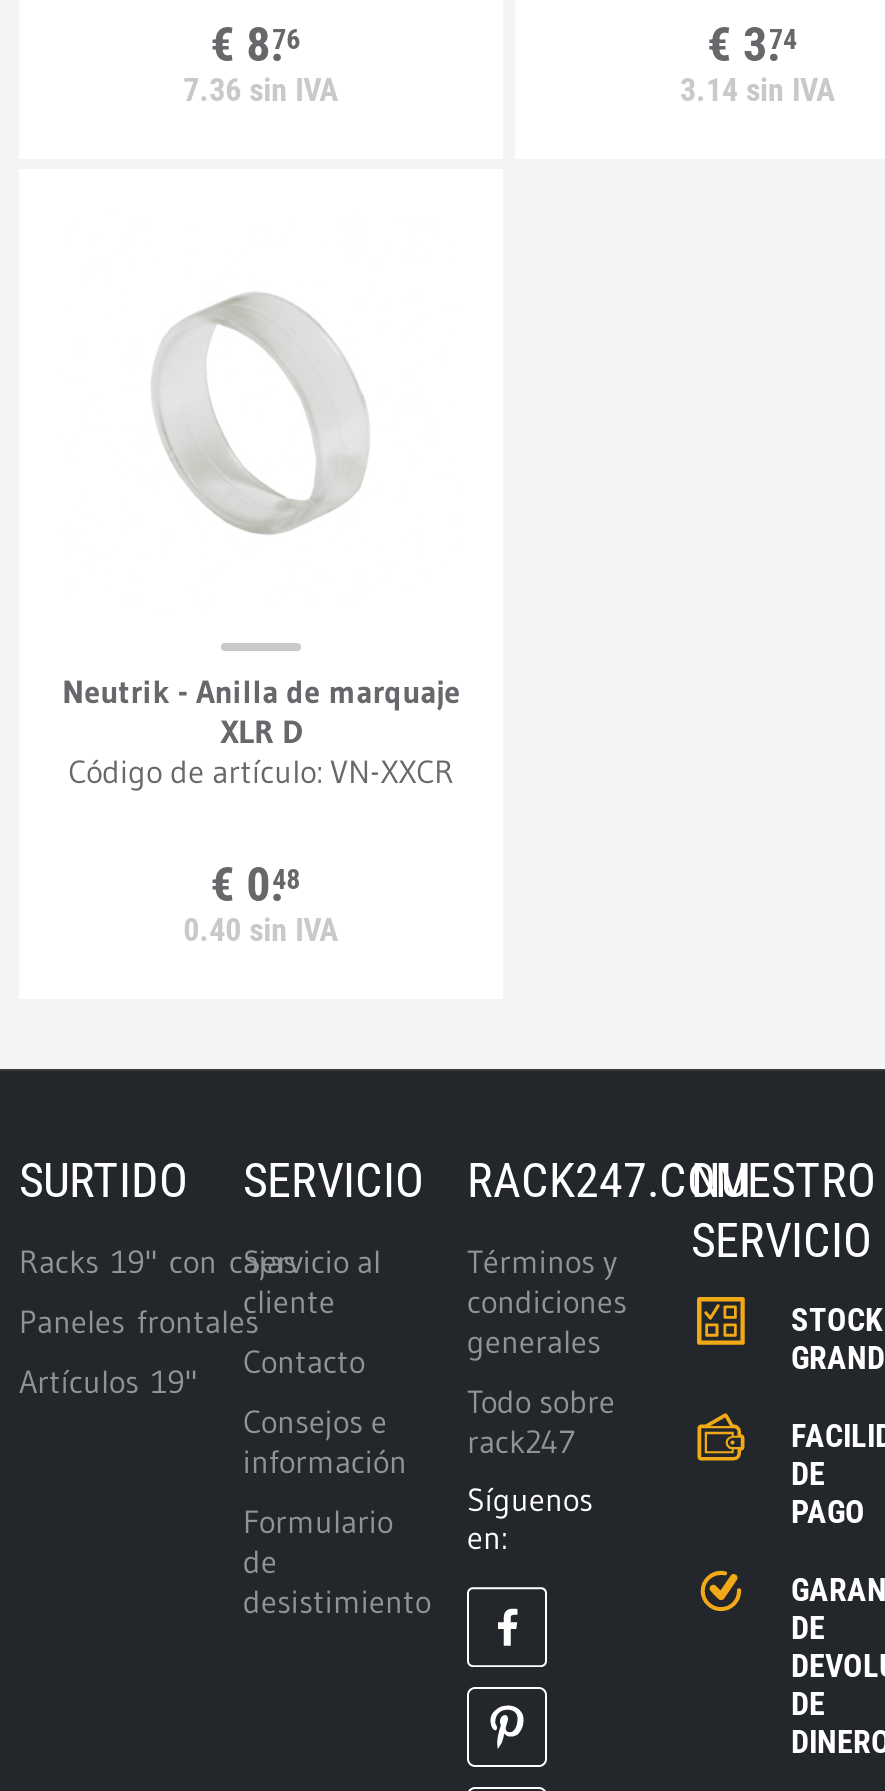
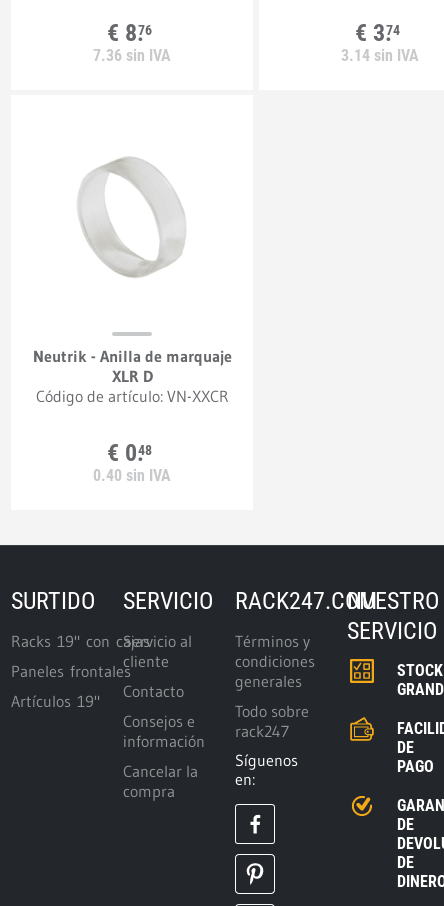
[243,1501,431,1621] Formulario | de | desistimiento -> [123,761,198,801] Cancelar la | compra

